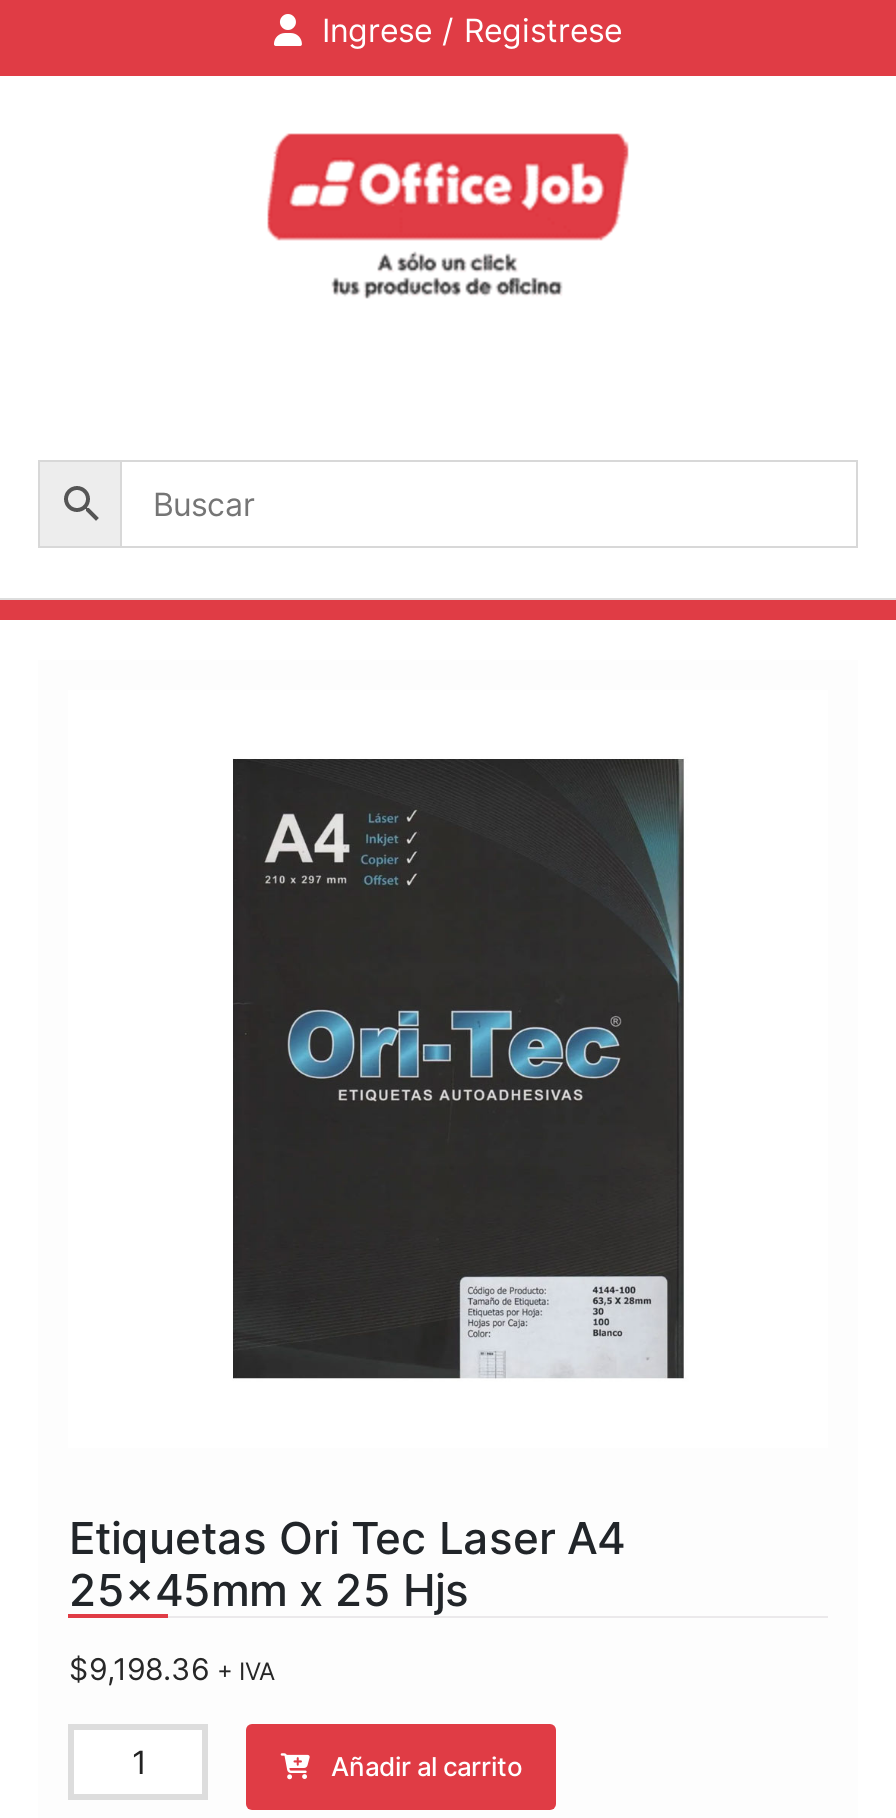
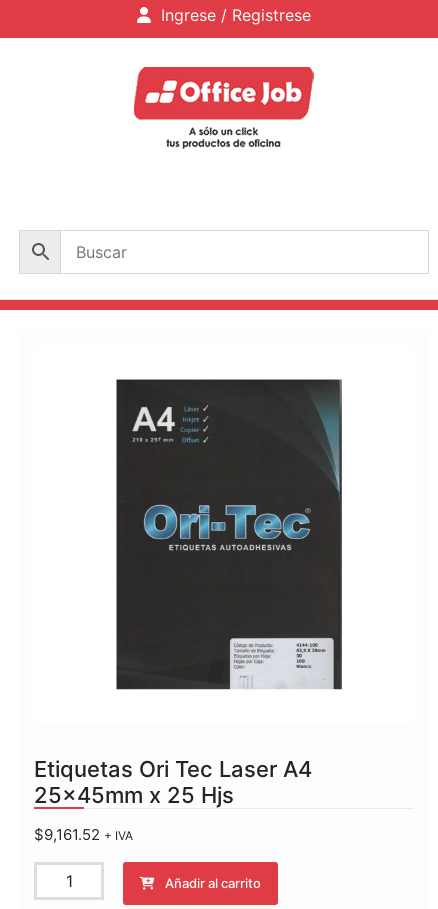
[69,1650,275,1688] $9,198.36 + IVA -> [34,825,133,844] $9,161.52 + IVA

